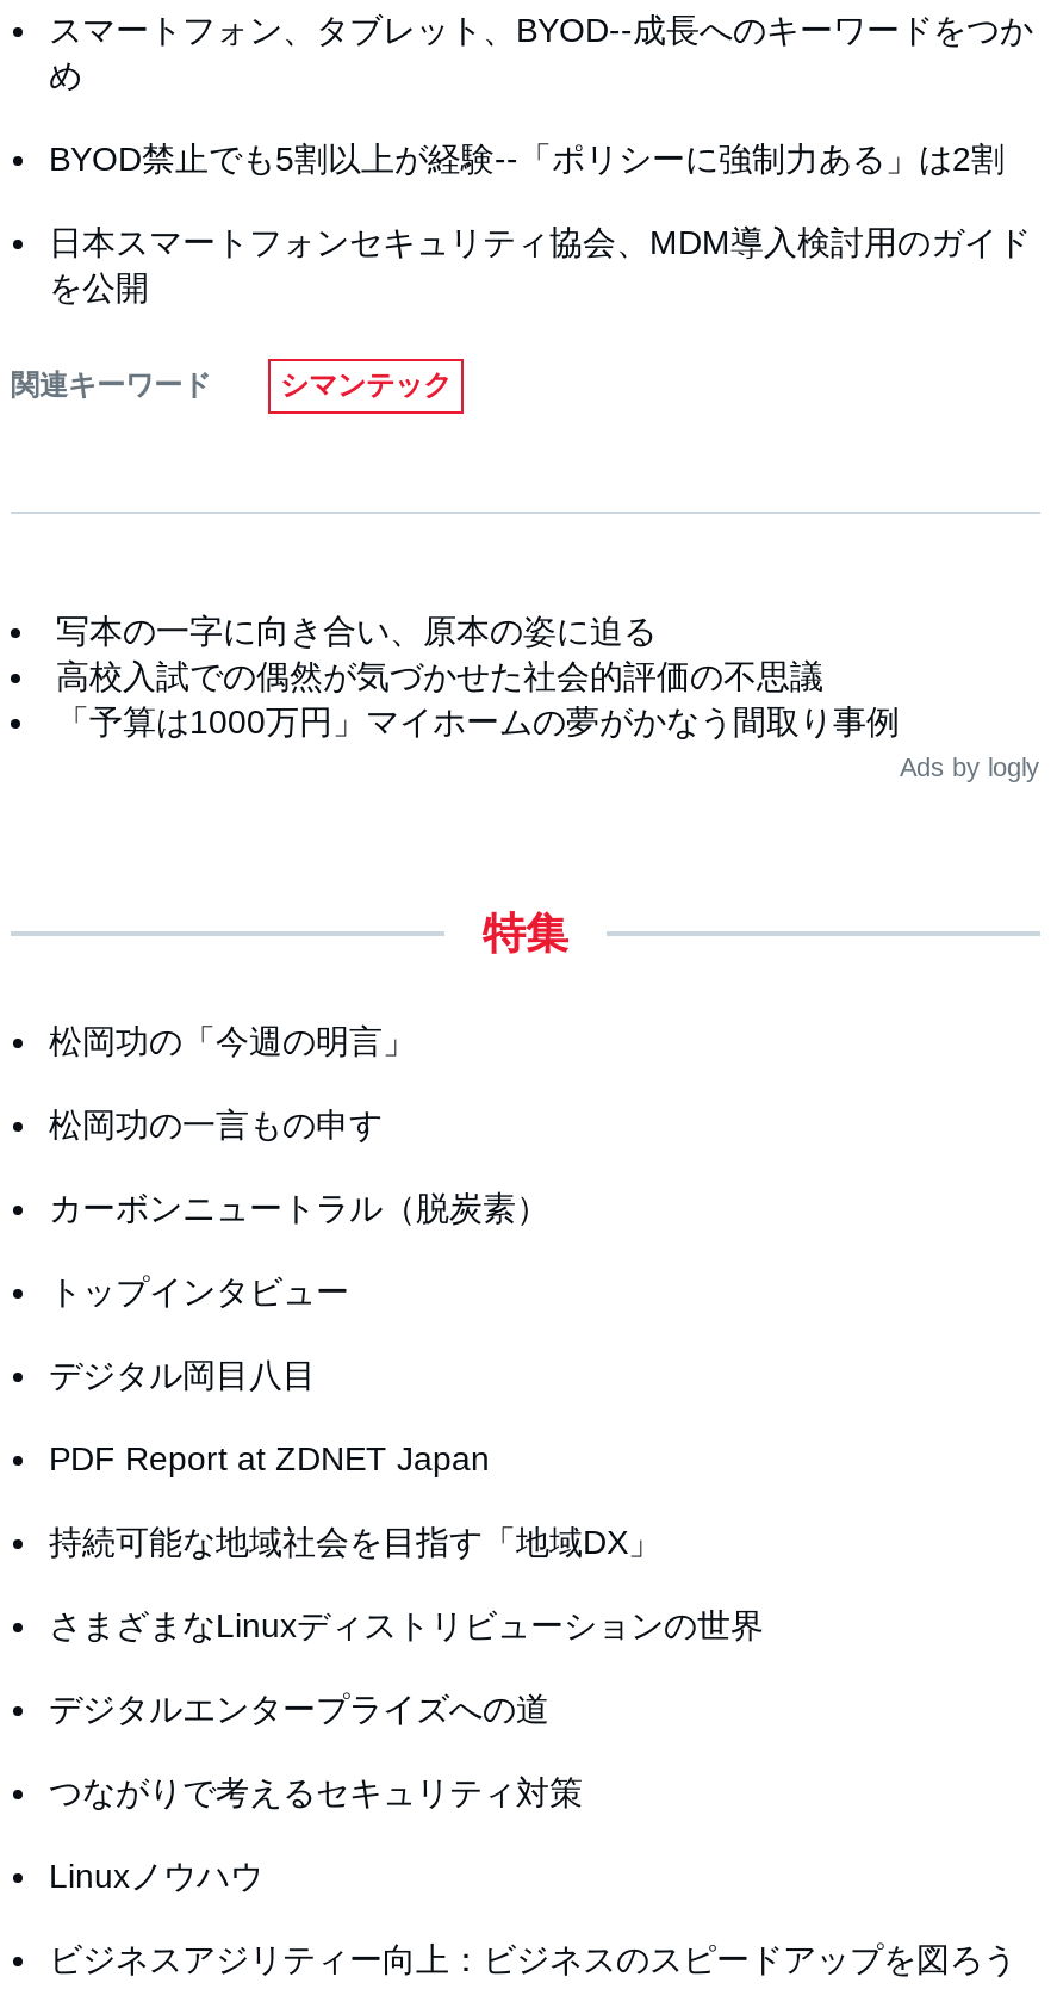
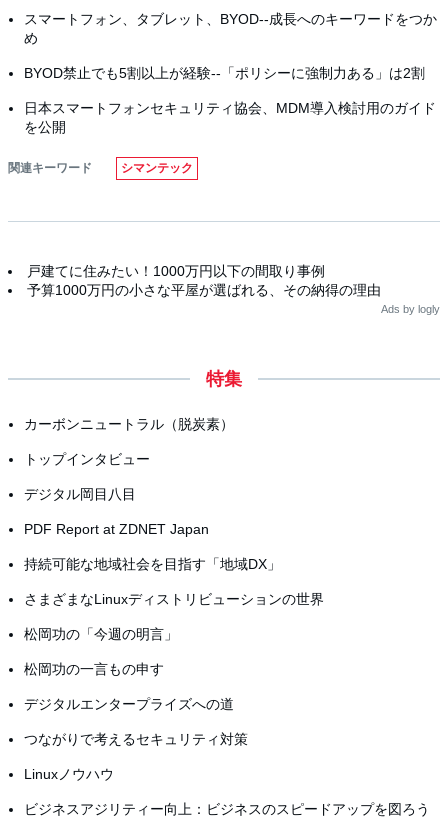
[56,612,900,741] 写本の一字に向き合い、原本の姿に迫る | 高校入試での偶然が気づかせた社会的評価の不思議 | 「予算は1000万円」マイホームの夢がかなう間取り事例 -> [27,263,381,298] 戸建てに住みたい！1000万円以下の間取り事例 | 予算1000万円の小さな平屋が選ばれる、その納得の理由
moved [49,1022,416,1144] -> [24,626,178,677]: 松岡功の「今週の明言」 | 松岡功の一言もの申す
moved [49,1189,764,1644] -> [24,416,324,607]: カーボンニュートラル（脱炭素） | トップインタビュー | デジタル岡目八目 | PDF Report at ZDNET Japan | 持続可能な地域社会を目指す「地域DX」 | さまざまなLinuxディストリビューションの世界

